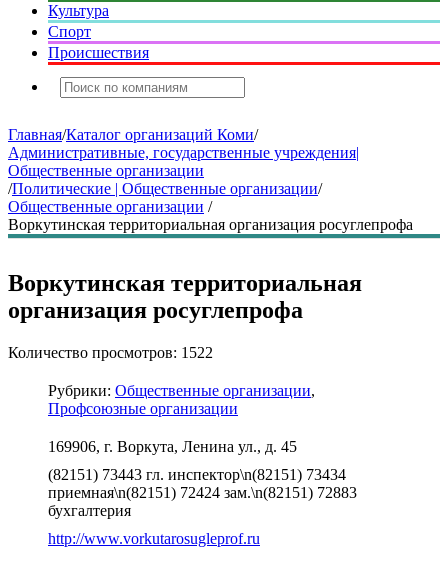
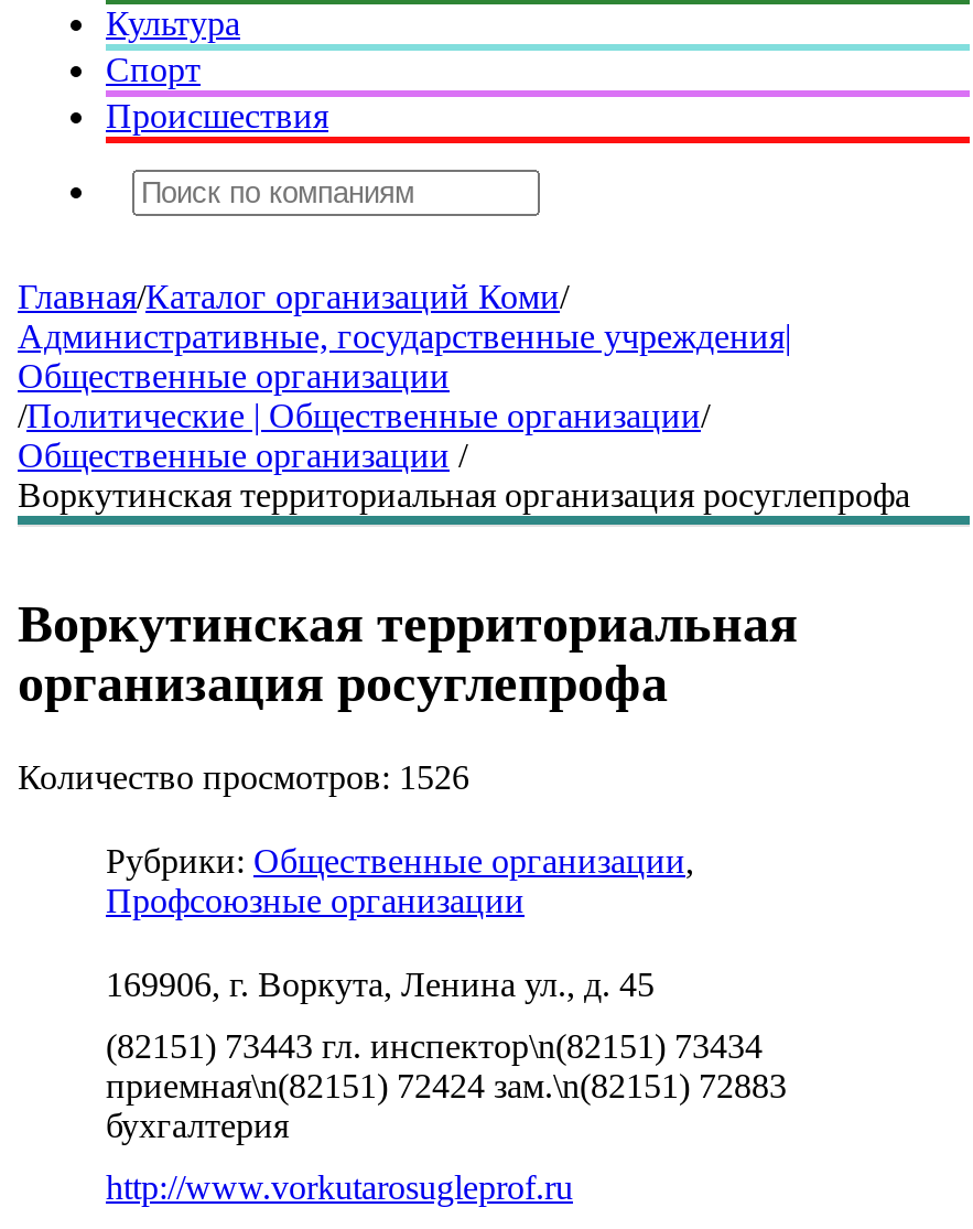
[8,344,213,361] Количество просмотров: 1522 -> [18,758,469,796] Количество просмотров: 1526

